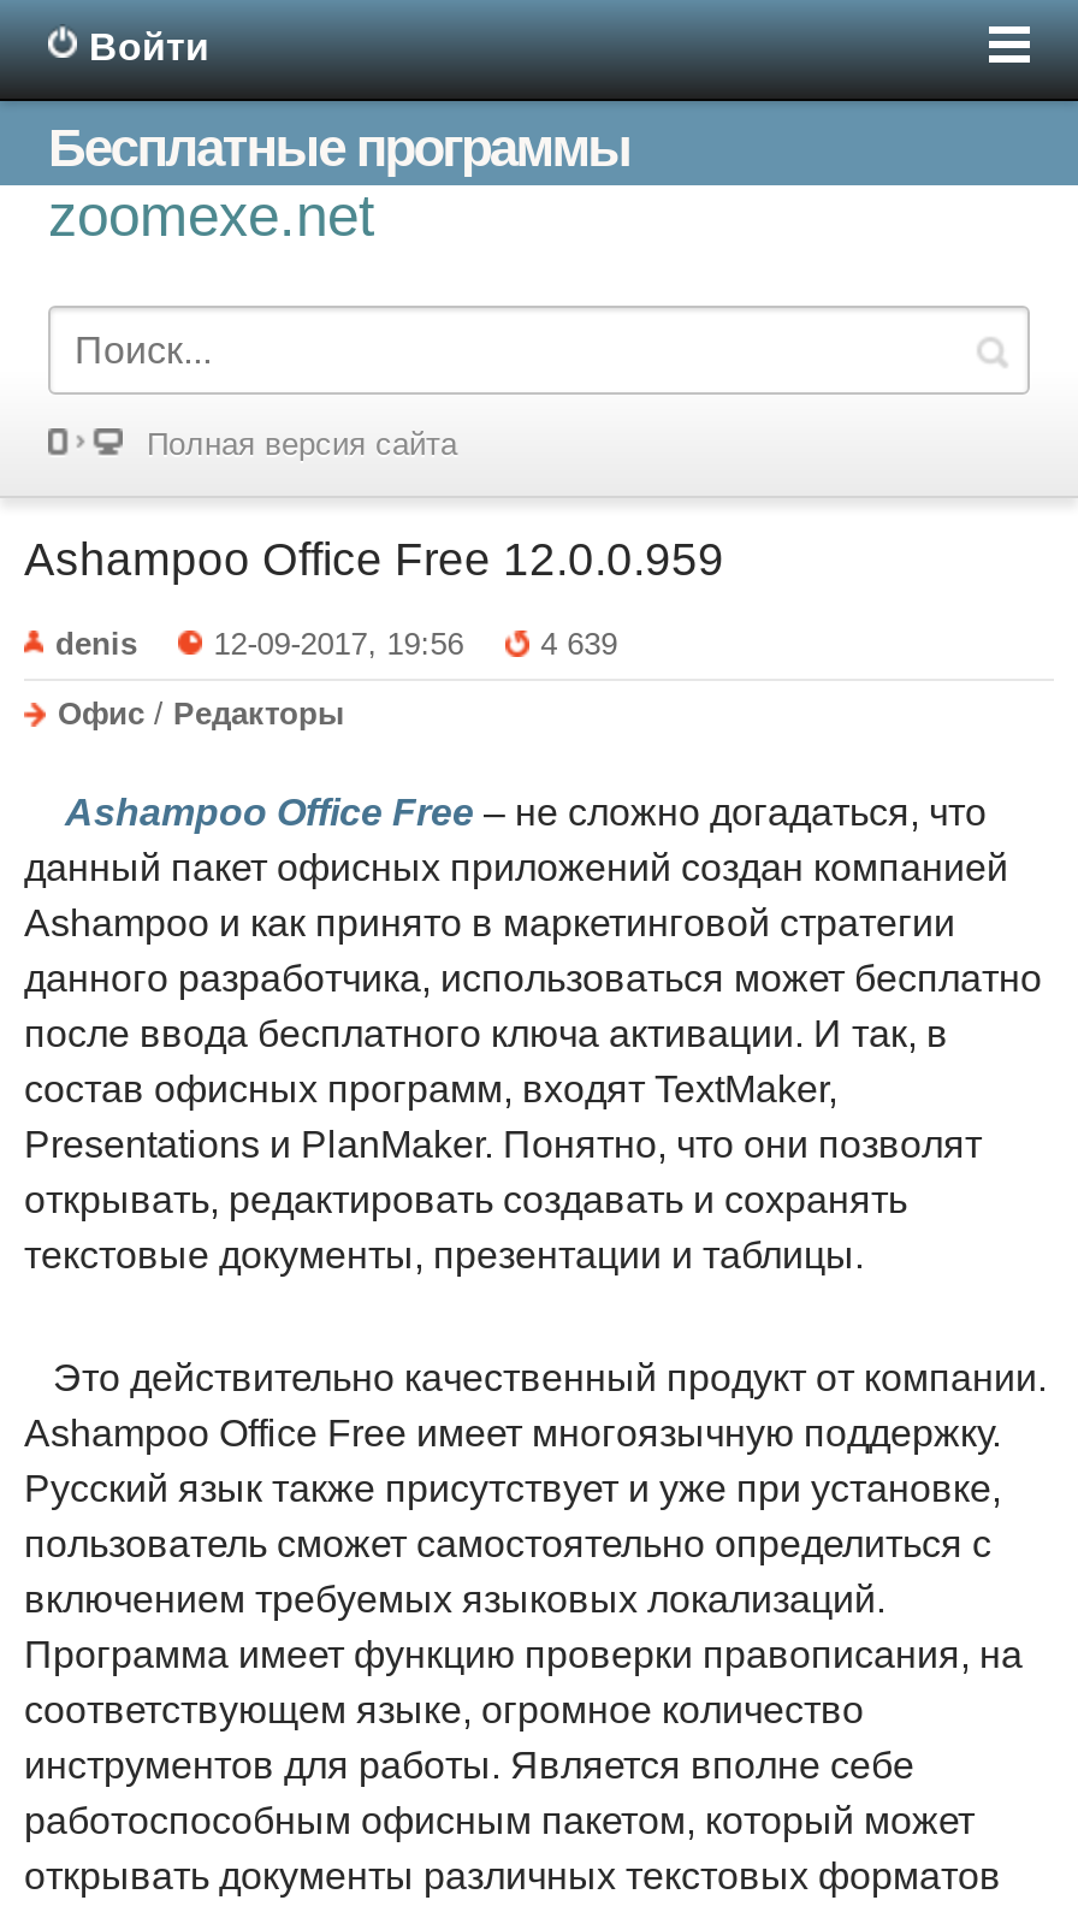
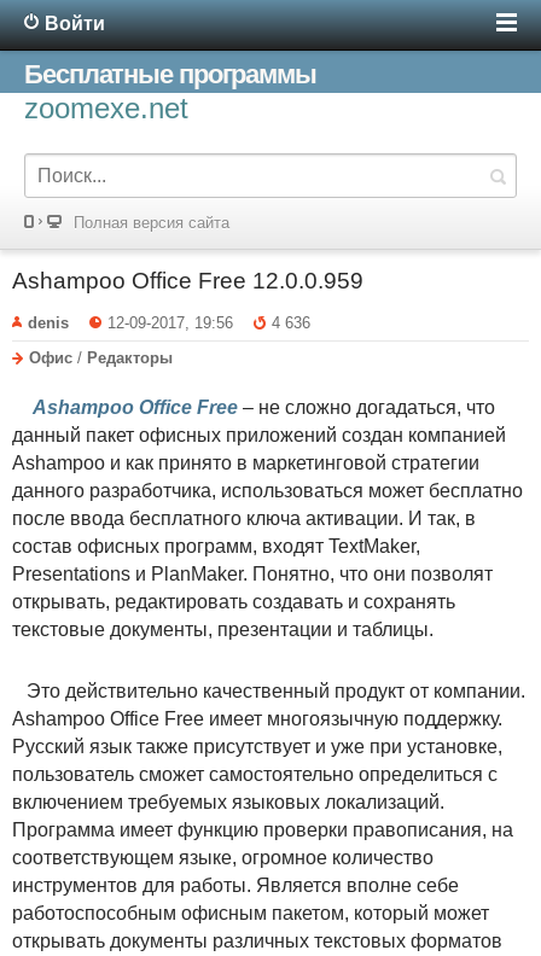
[540,625,617,661] 4 639 -> [271,313,310,331] 4 636

